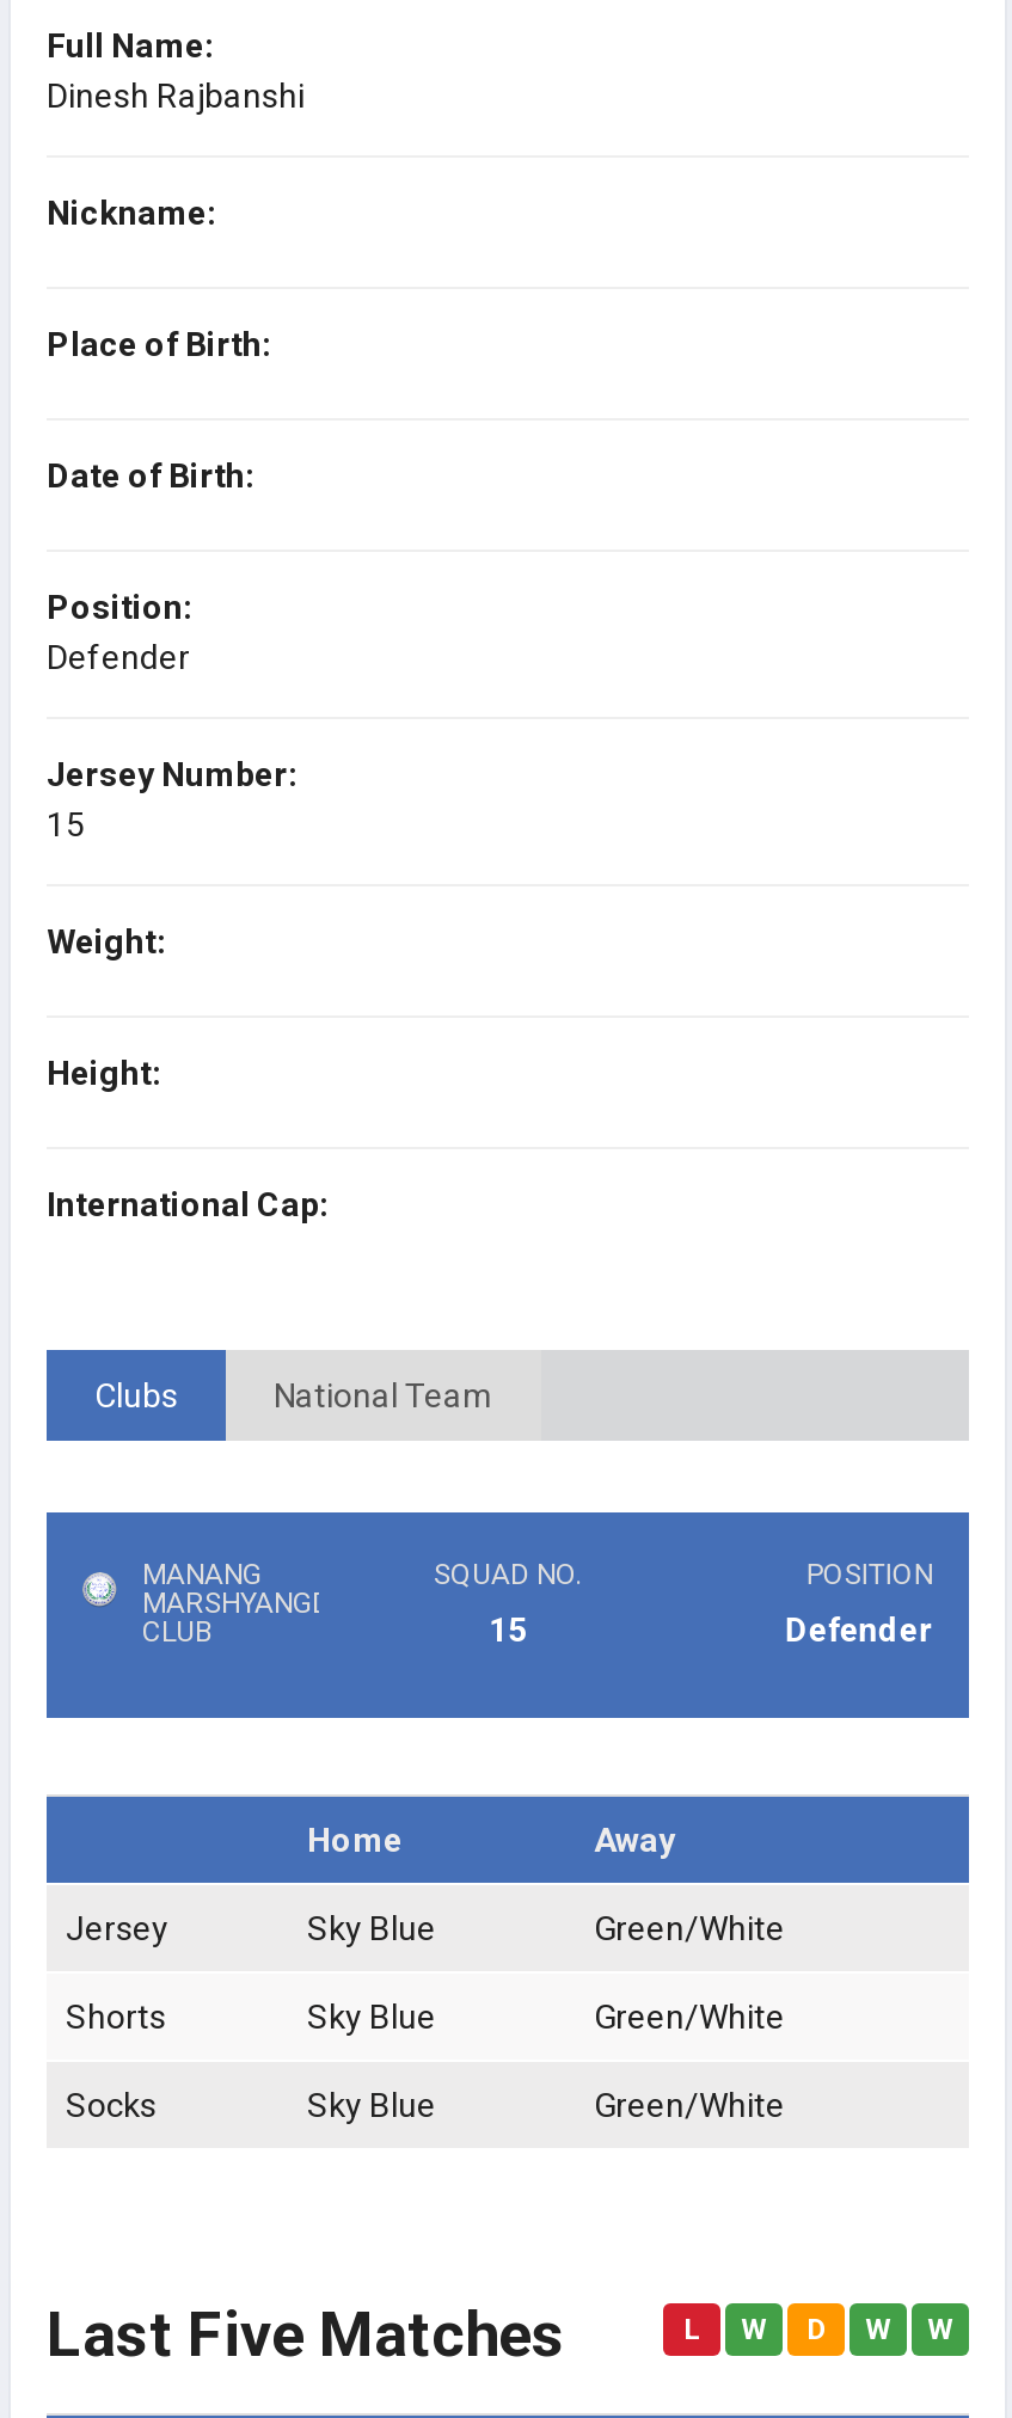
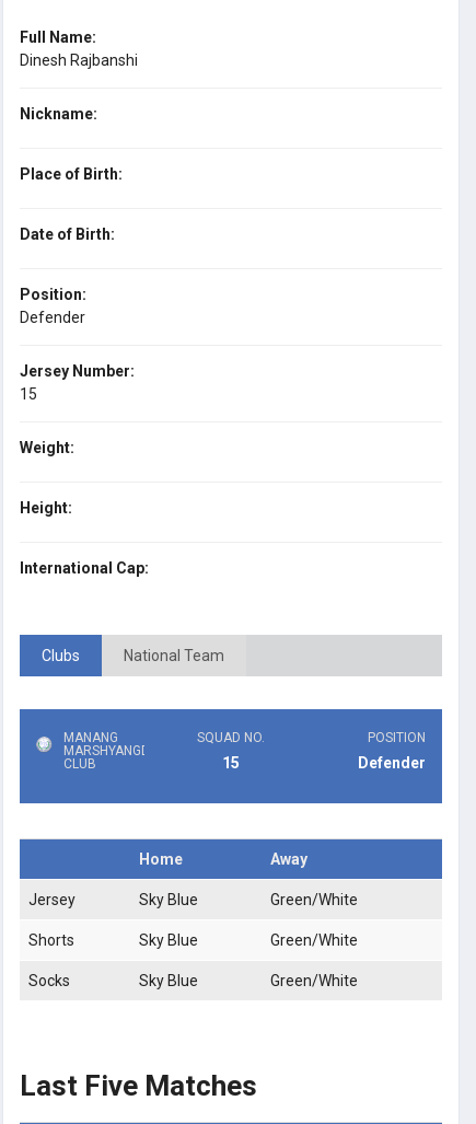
[683,2314,953,2347] L | W | D | W | W -> none

